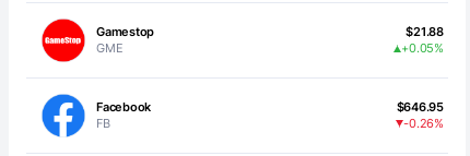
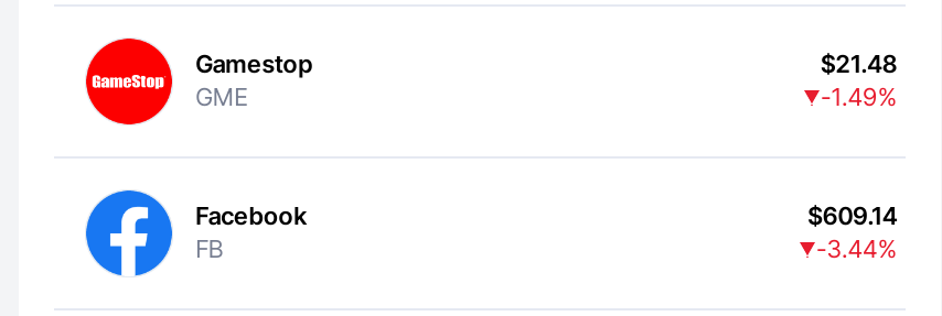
[406,24,444,40] $21.88 -> [820,49,897,80] $21.48
[401,41,444,56] +0.05% -> [820,82,897,113] -1.49%
[396,100,444,115] $646.95 -> [807,201,897,232] $609.14
[404,116,444,131] -0.26% -> [816,234,897,265] -3.44%

